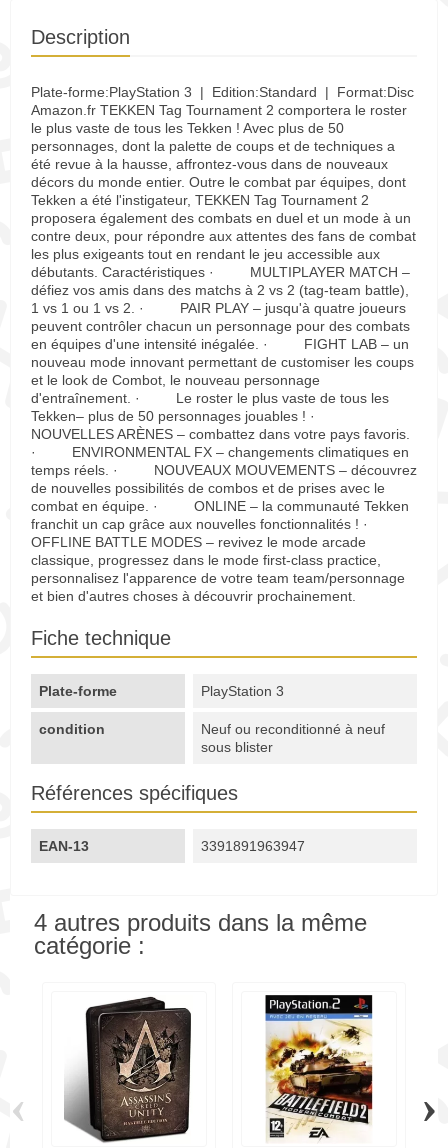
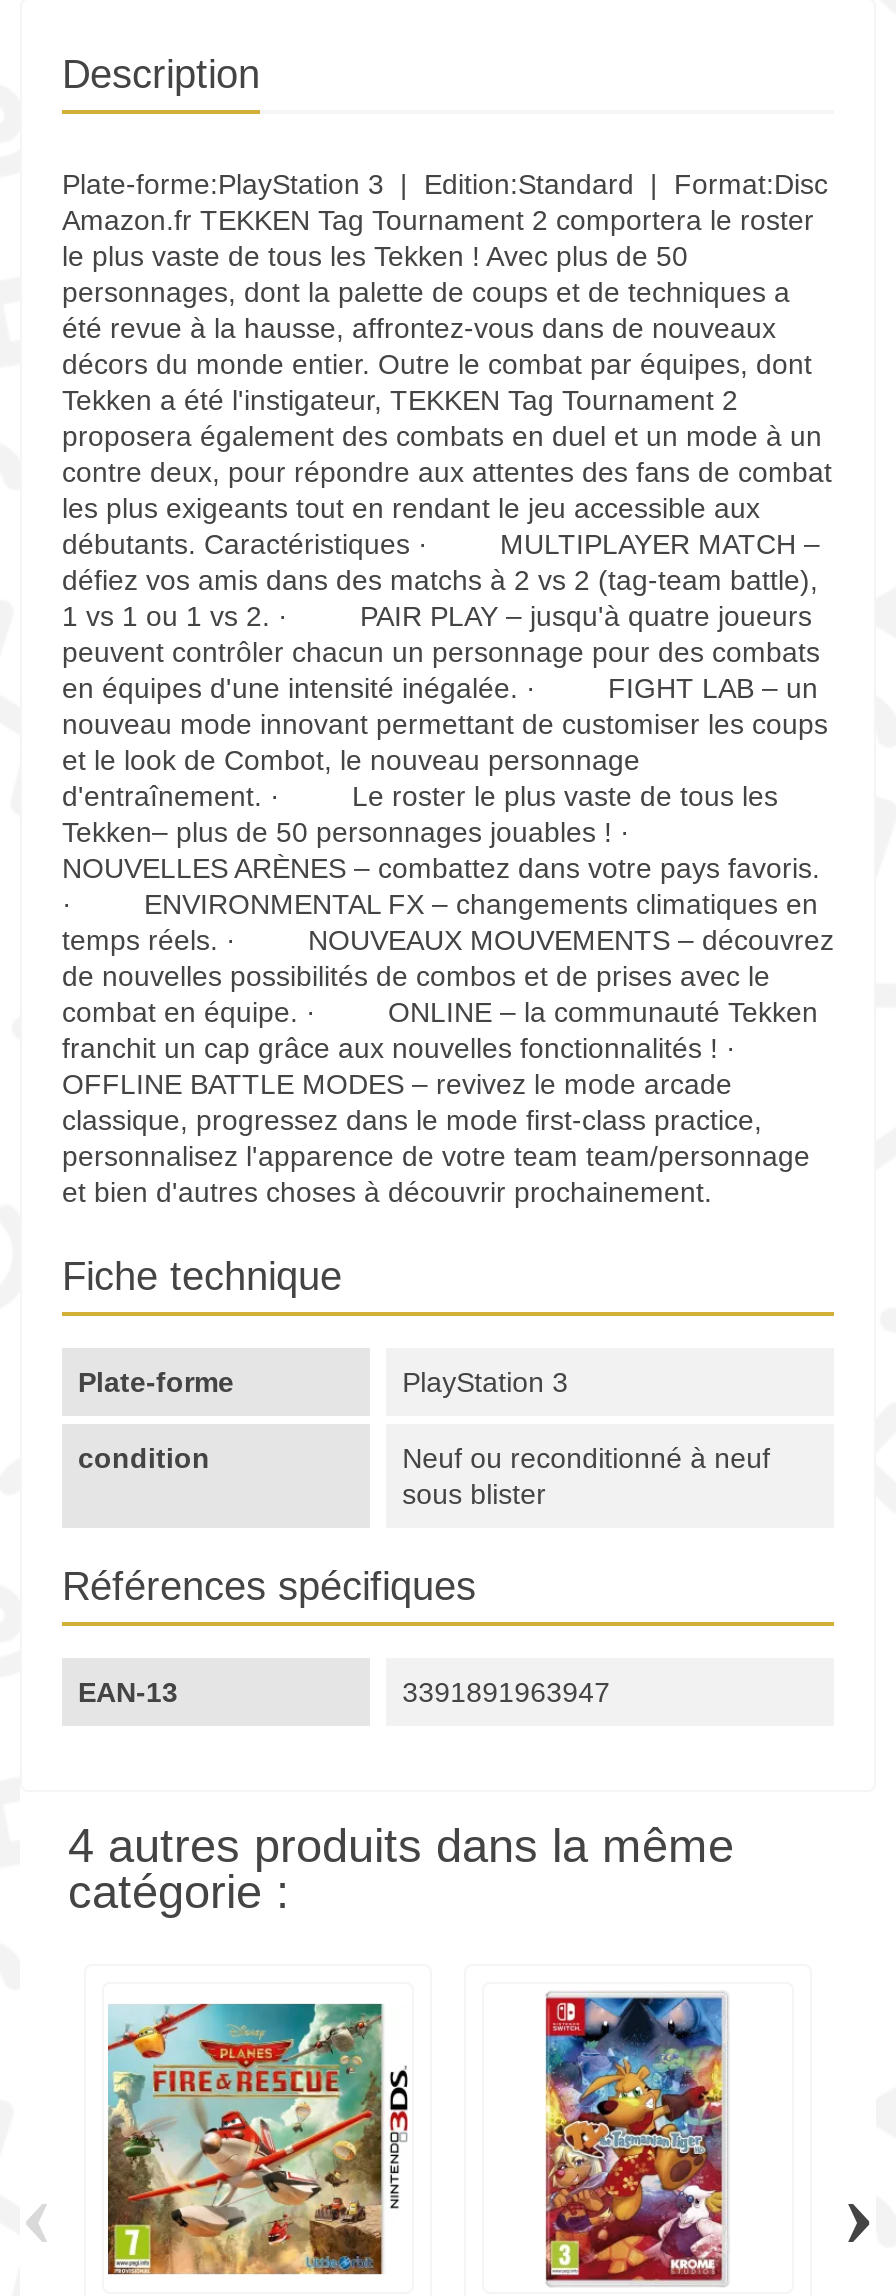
[54,996,204,1143] [image] -> [106,1994,410,2284] [image]
[264,994,373,1142] [image] -> [530,1990,746,2286] [image]

